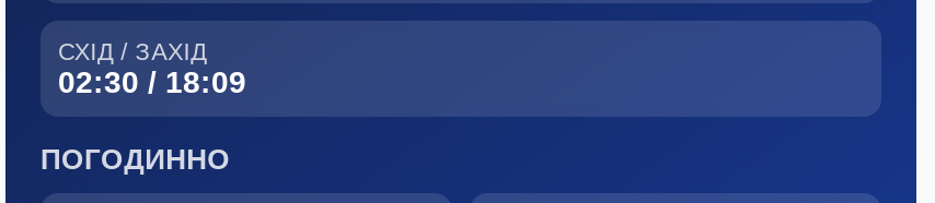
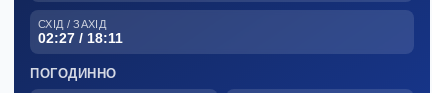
[58,65,246,100] 02:30 / 18:09 -> [38,30,123,46] 02:27 / 18:11

